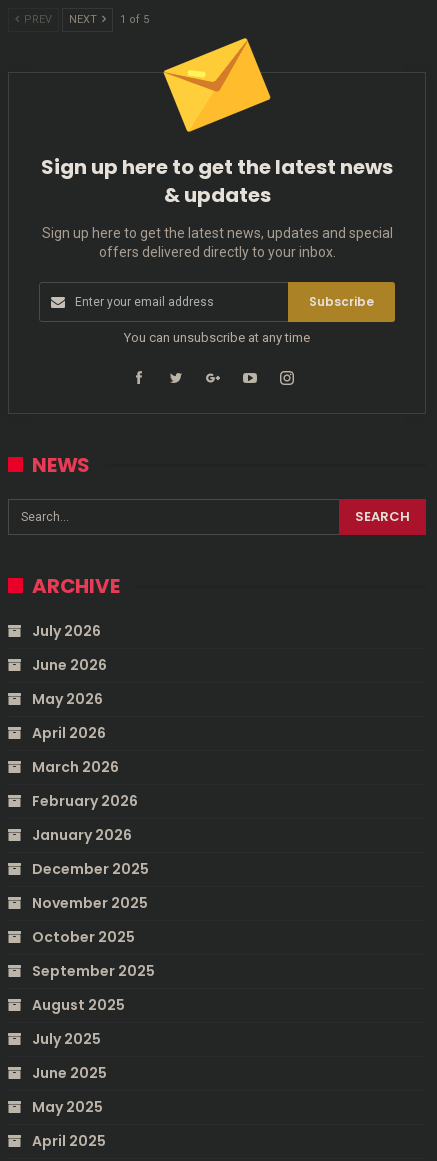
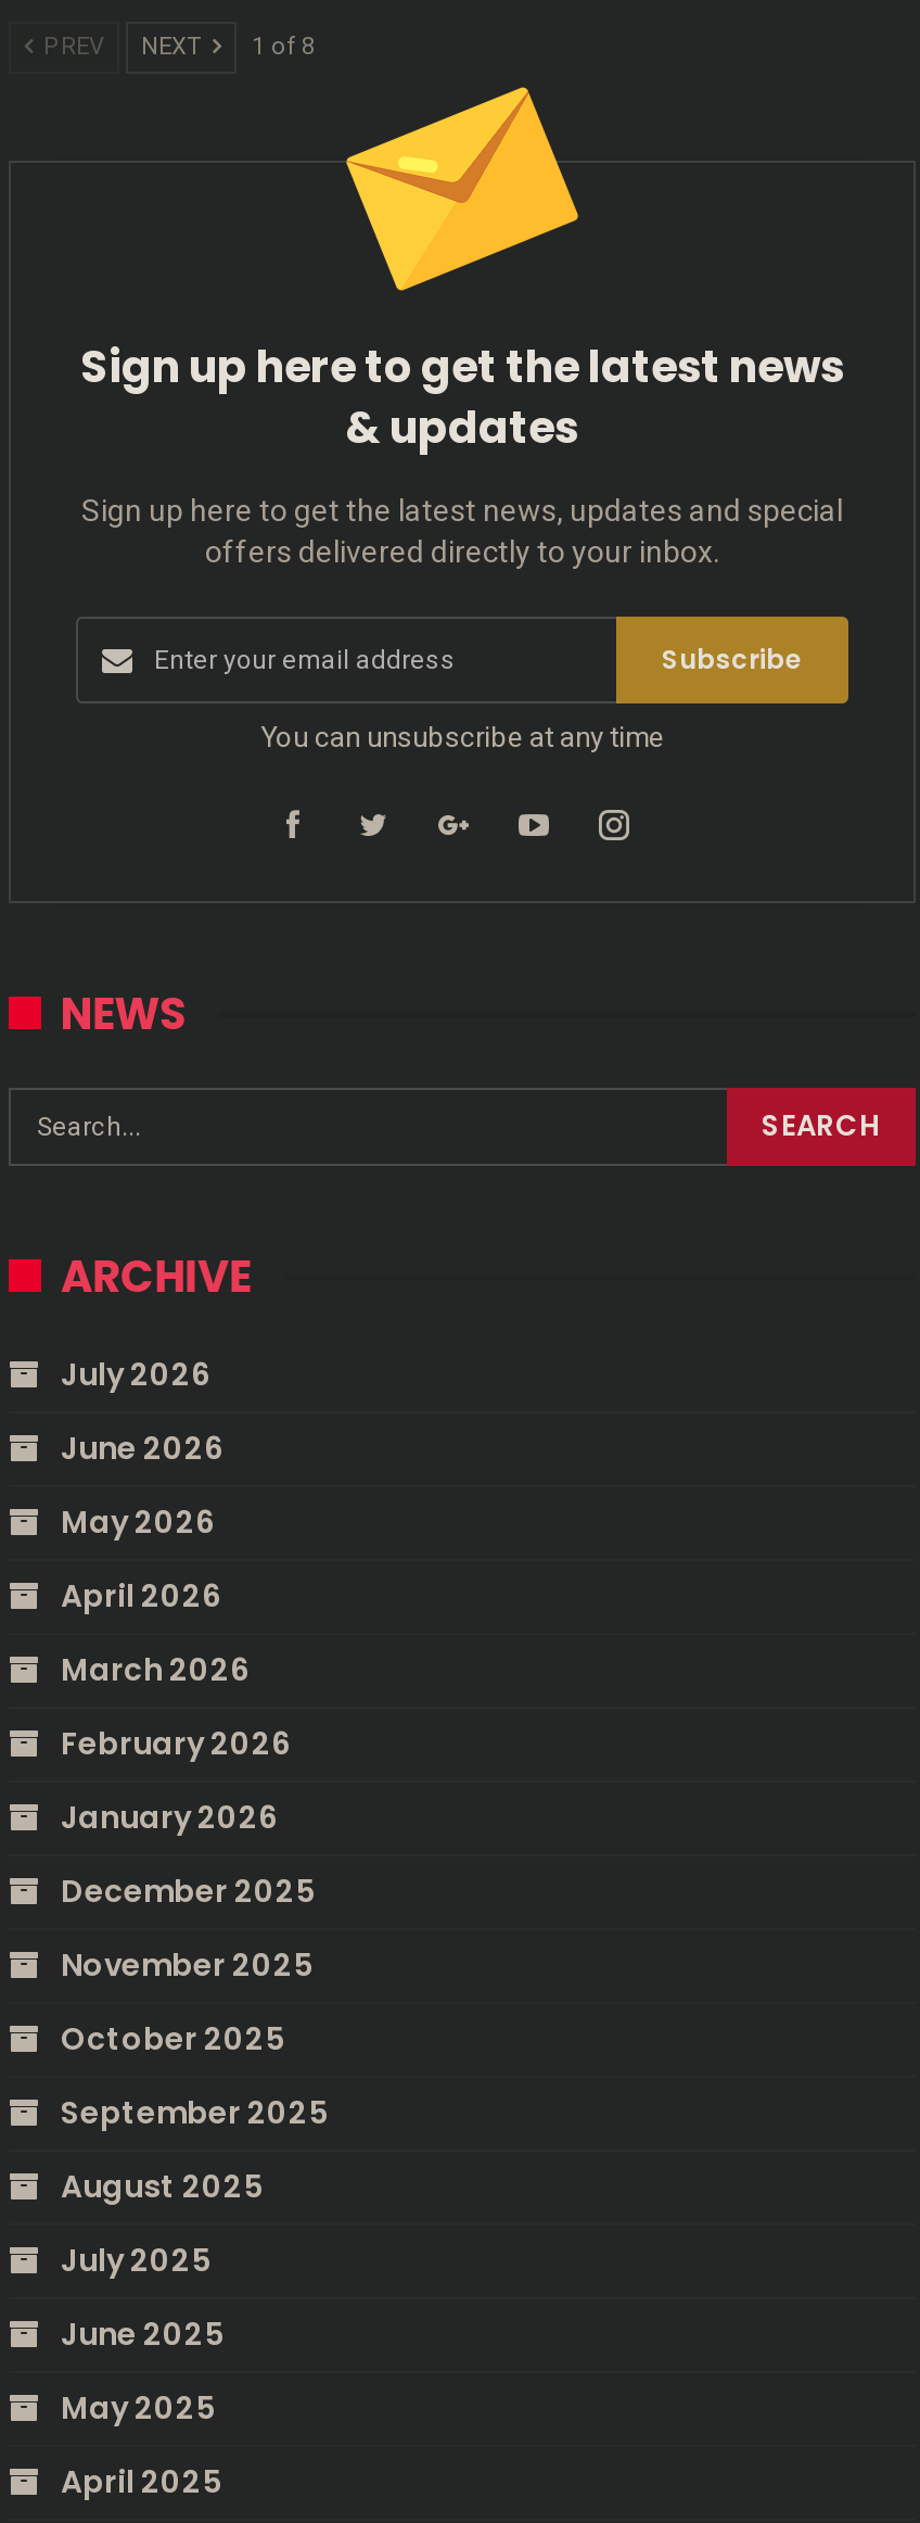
[21,13,149,26] PREV NEXT 1 of 5 -> [37,32,315,60] PREV NEXT 1 of 8

